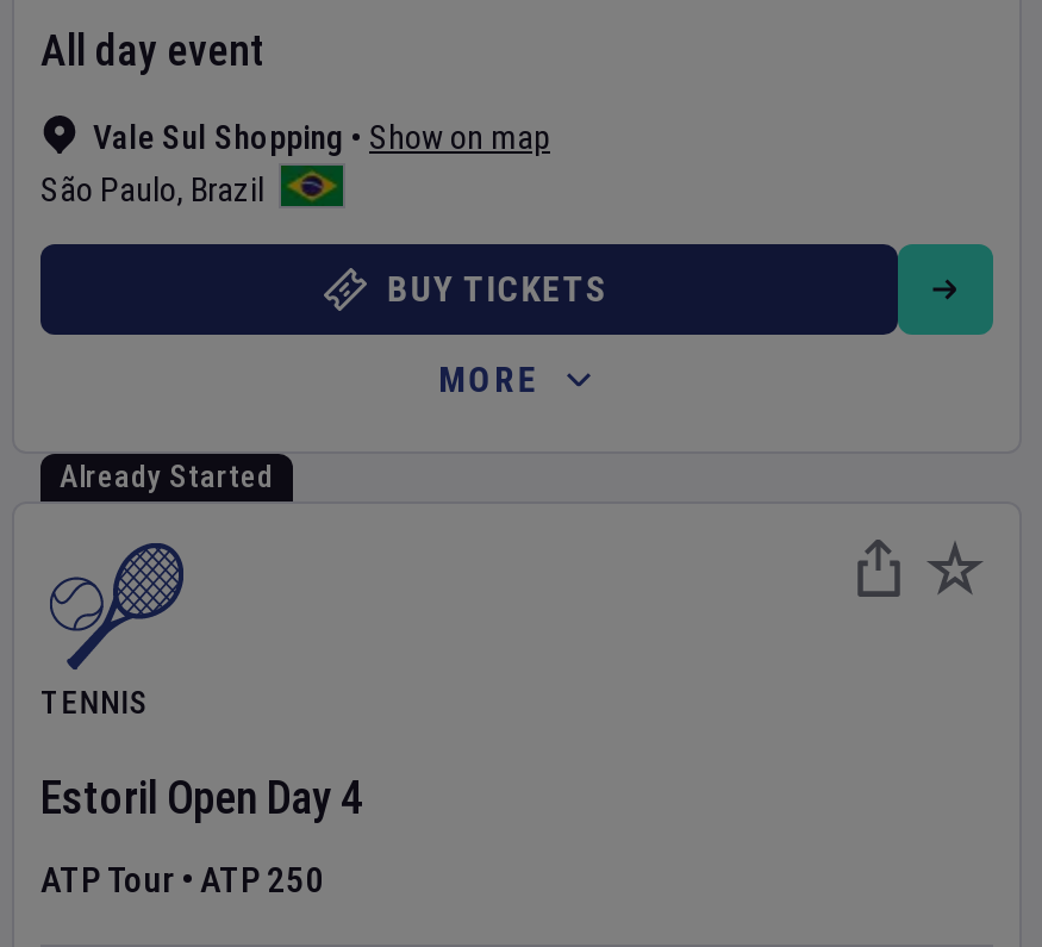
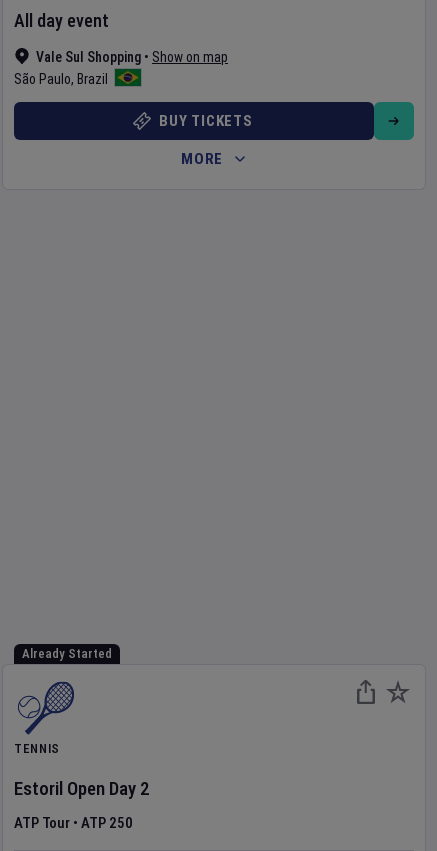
[40,771,364,825] Estoril Open Day 4 -> [14,777,150,800] Estoril Open Day 2

